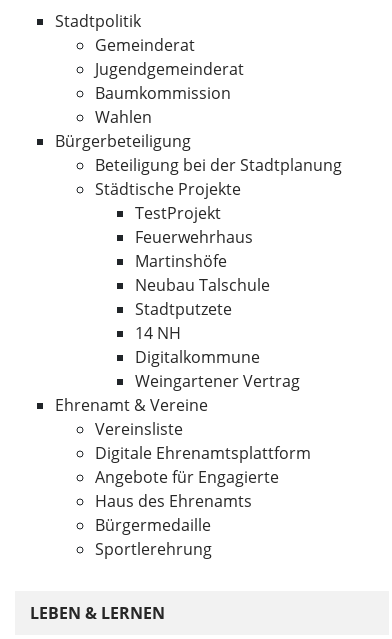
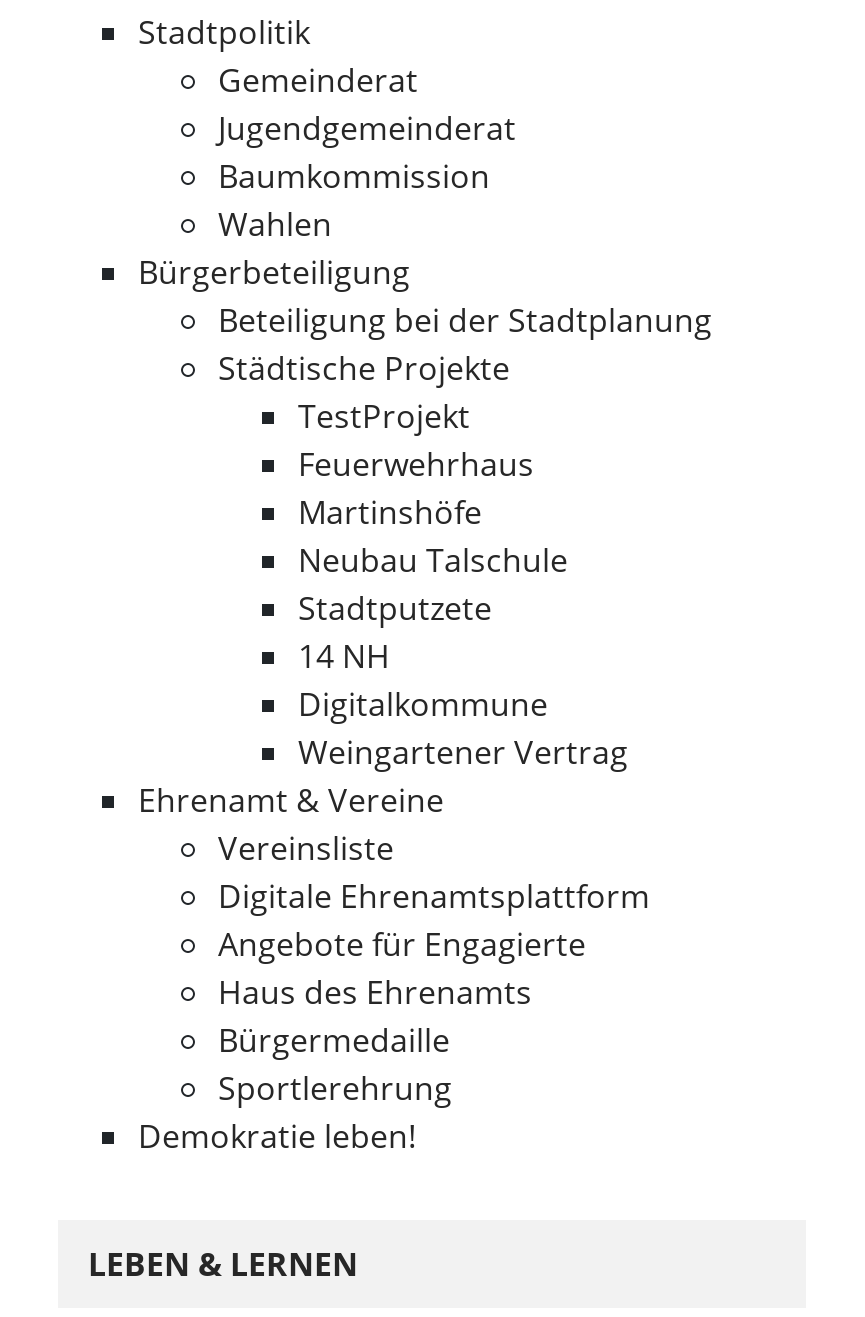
none -> [138,1114,416,1158] Demokratie leben!

